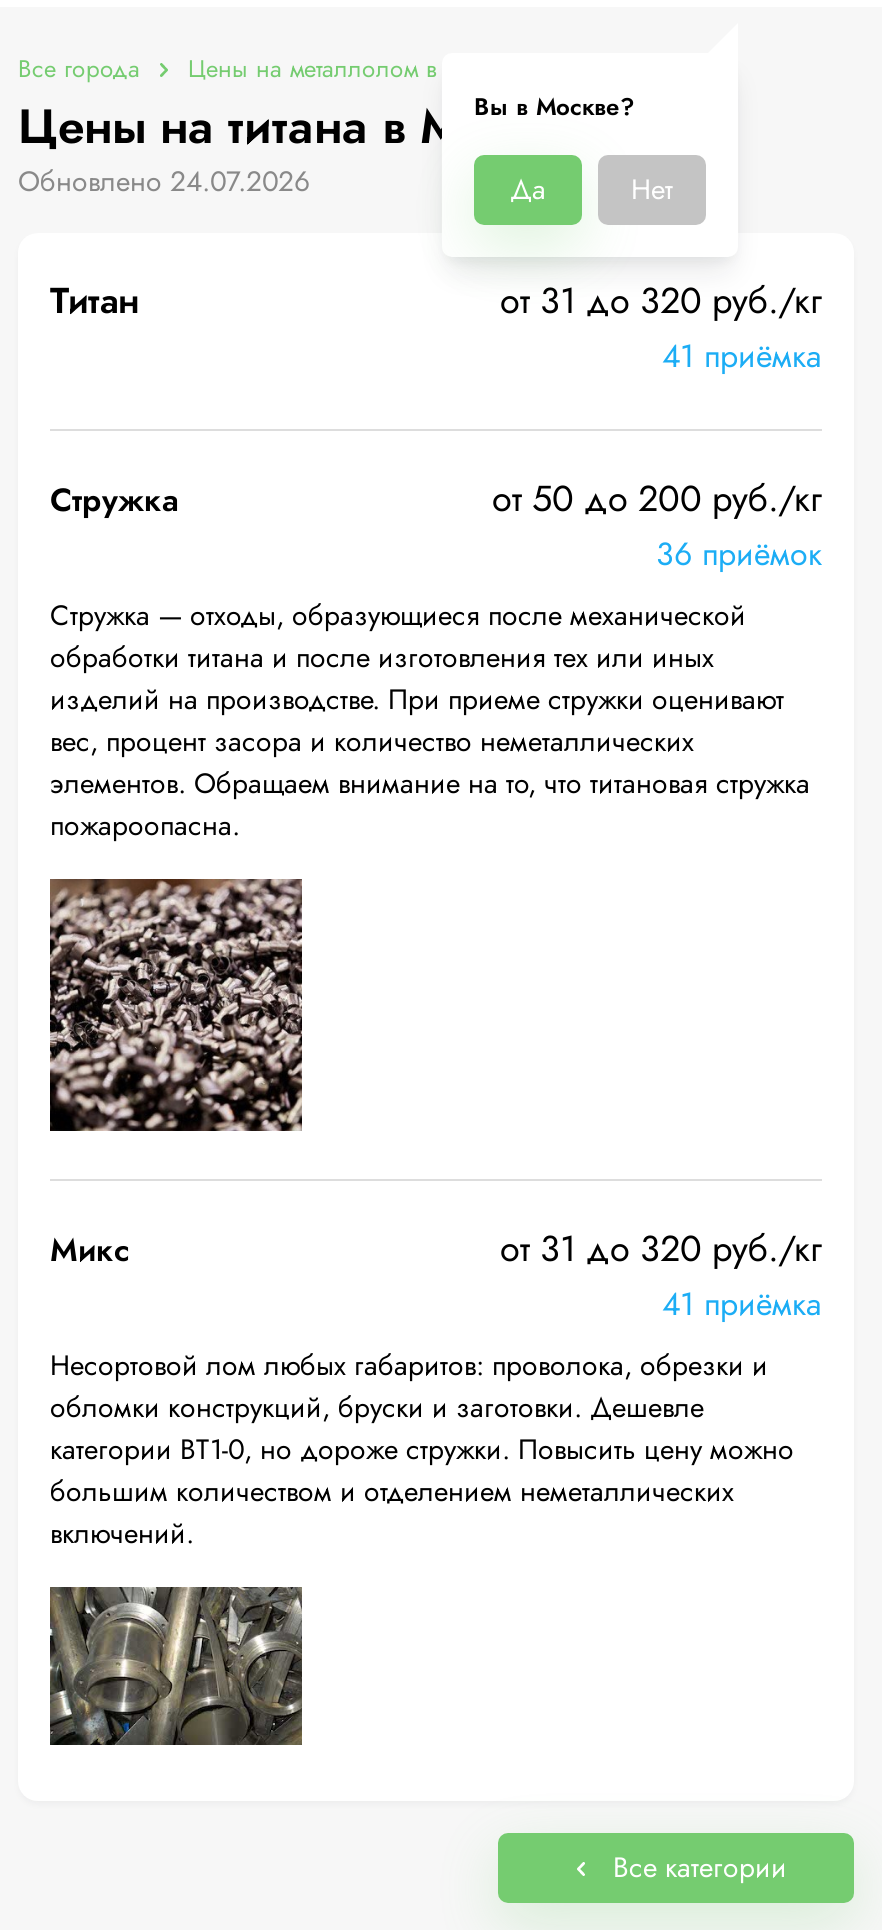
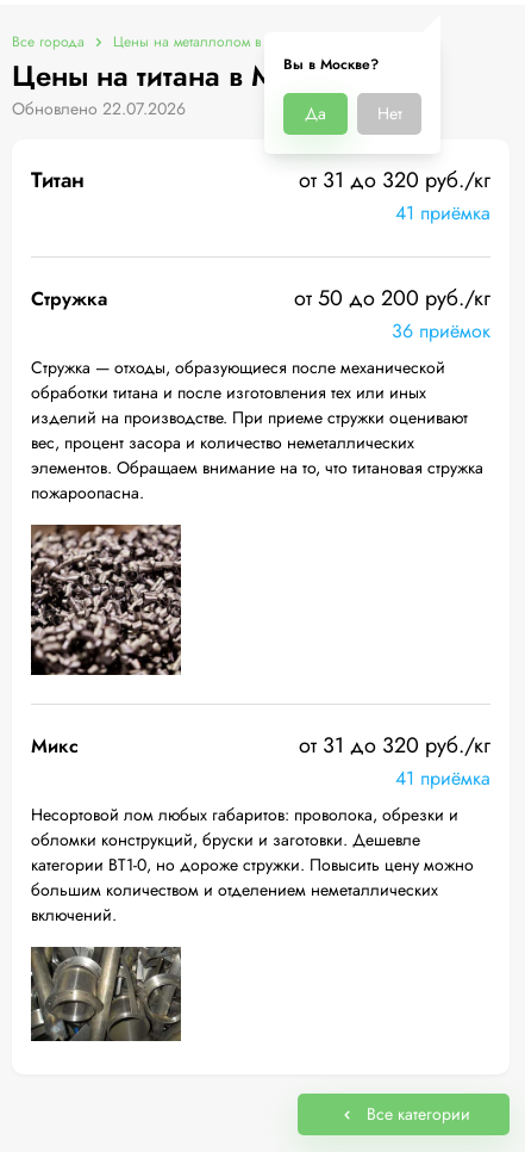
[18,161,310,201] Обновлено 24.07.2026 -> [12,97,186,120] Обновлено 22.07.2026

